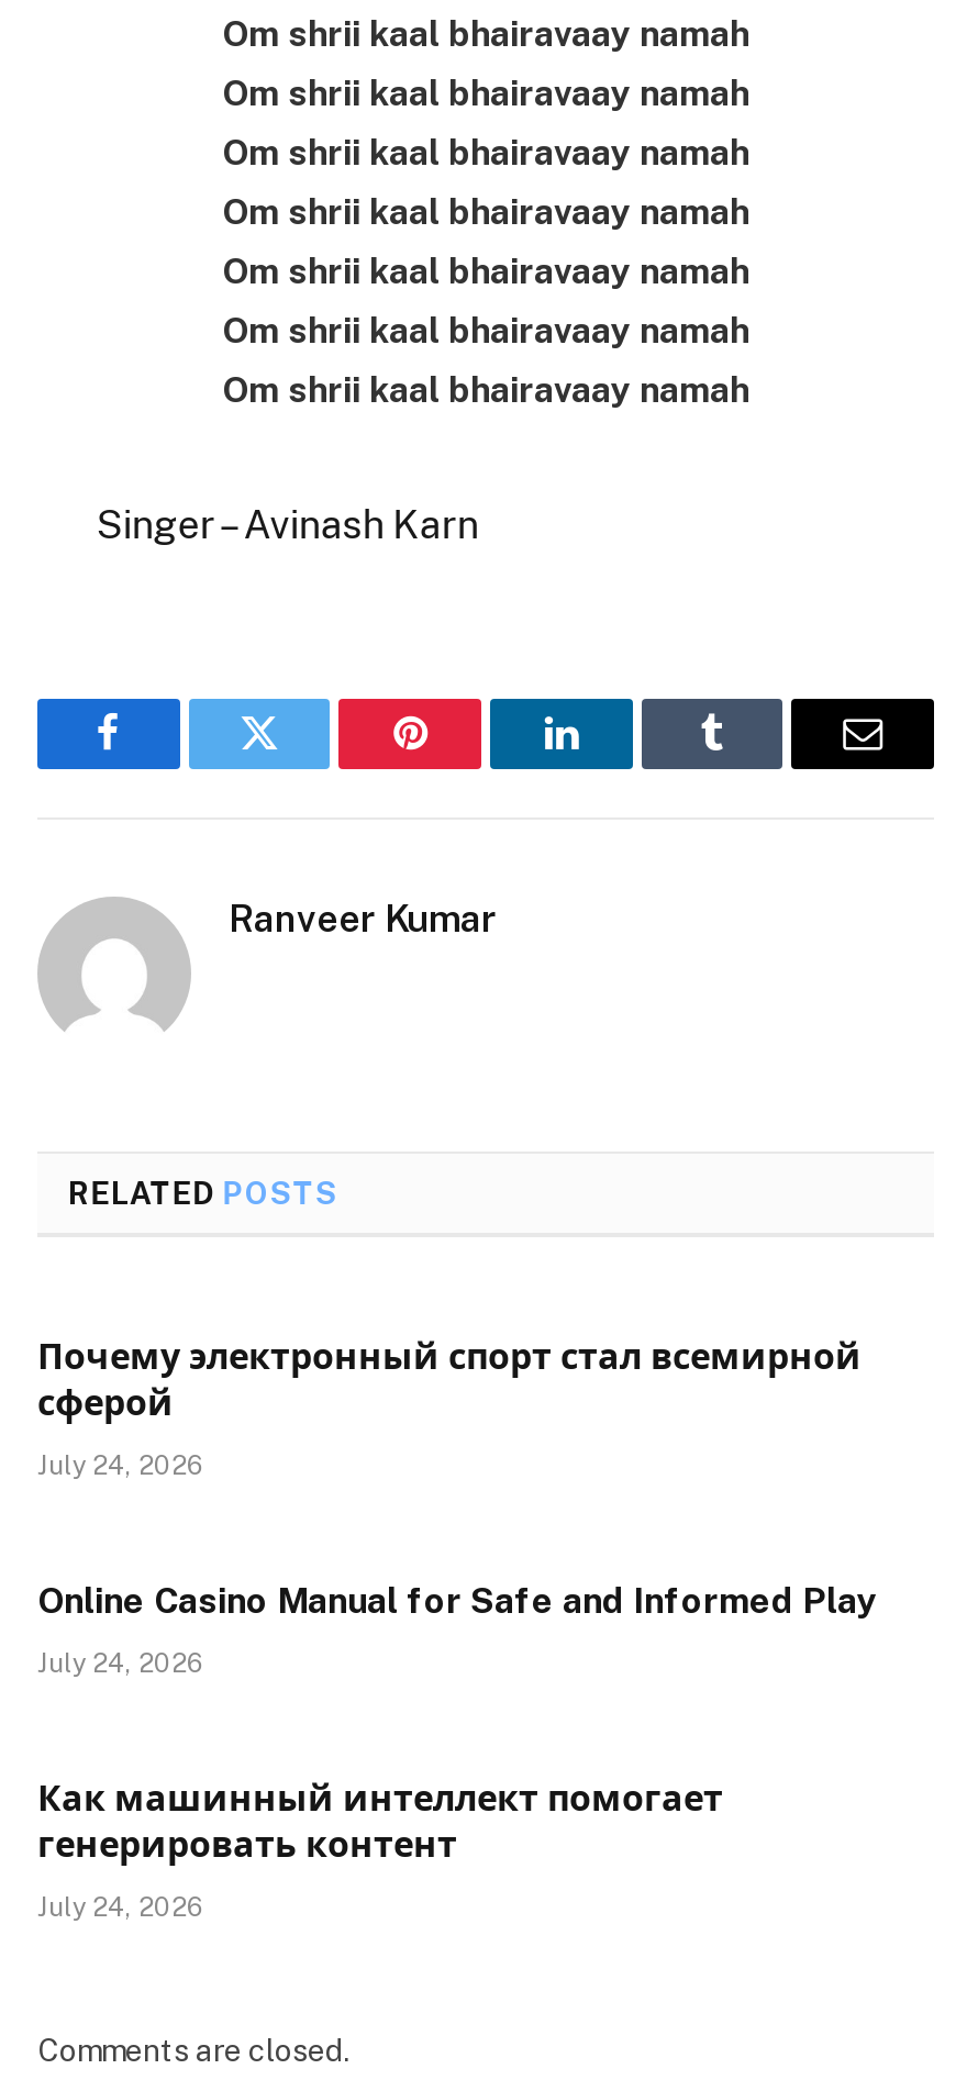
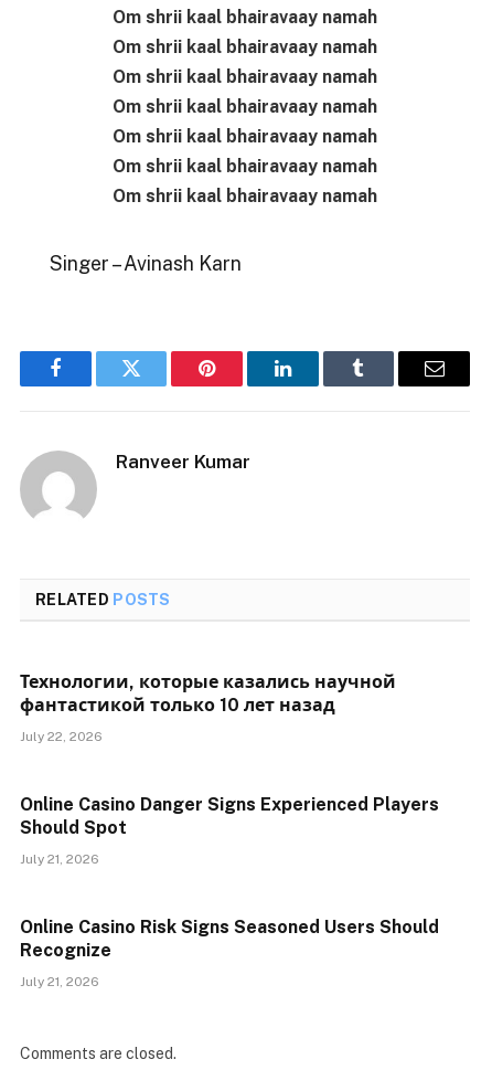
[37,1336,862,1424] Почему электронный спорт стал всемирной | сферой -> [20,671,396,716] Технологии, которые казались научной | фантастикой только 10 лет назад
[37,1450,204,1481] July 24, 2026 -> [20,729,103,744] July 22, 2026
[37,1580,877,1622] Online Casino Manual for Safe and Informed Play -> [20,794,439,838] Online Casino Danger Signs Experienced Players | Should Spot
[37,1648,204,1679] July 24, 2026 -> [20,851,99,867] July 21, 2026
[37,1778,723,1866] Как машинный интеллект помогает | генерировать контент -> [20,917,439,961] Online Casino Risk Signs Seasoned Users Should | Recognize
[37,1892,204,1923] July 24, 2026 -> [20,974,99,989] July 21, 2026

